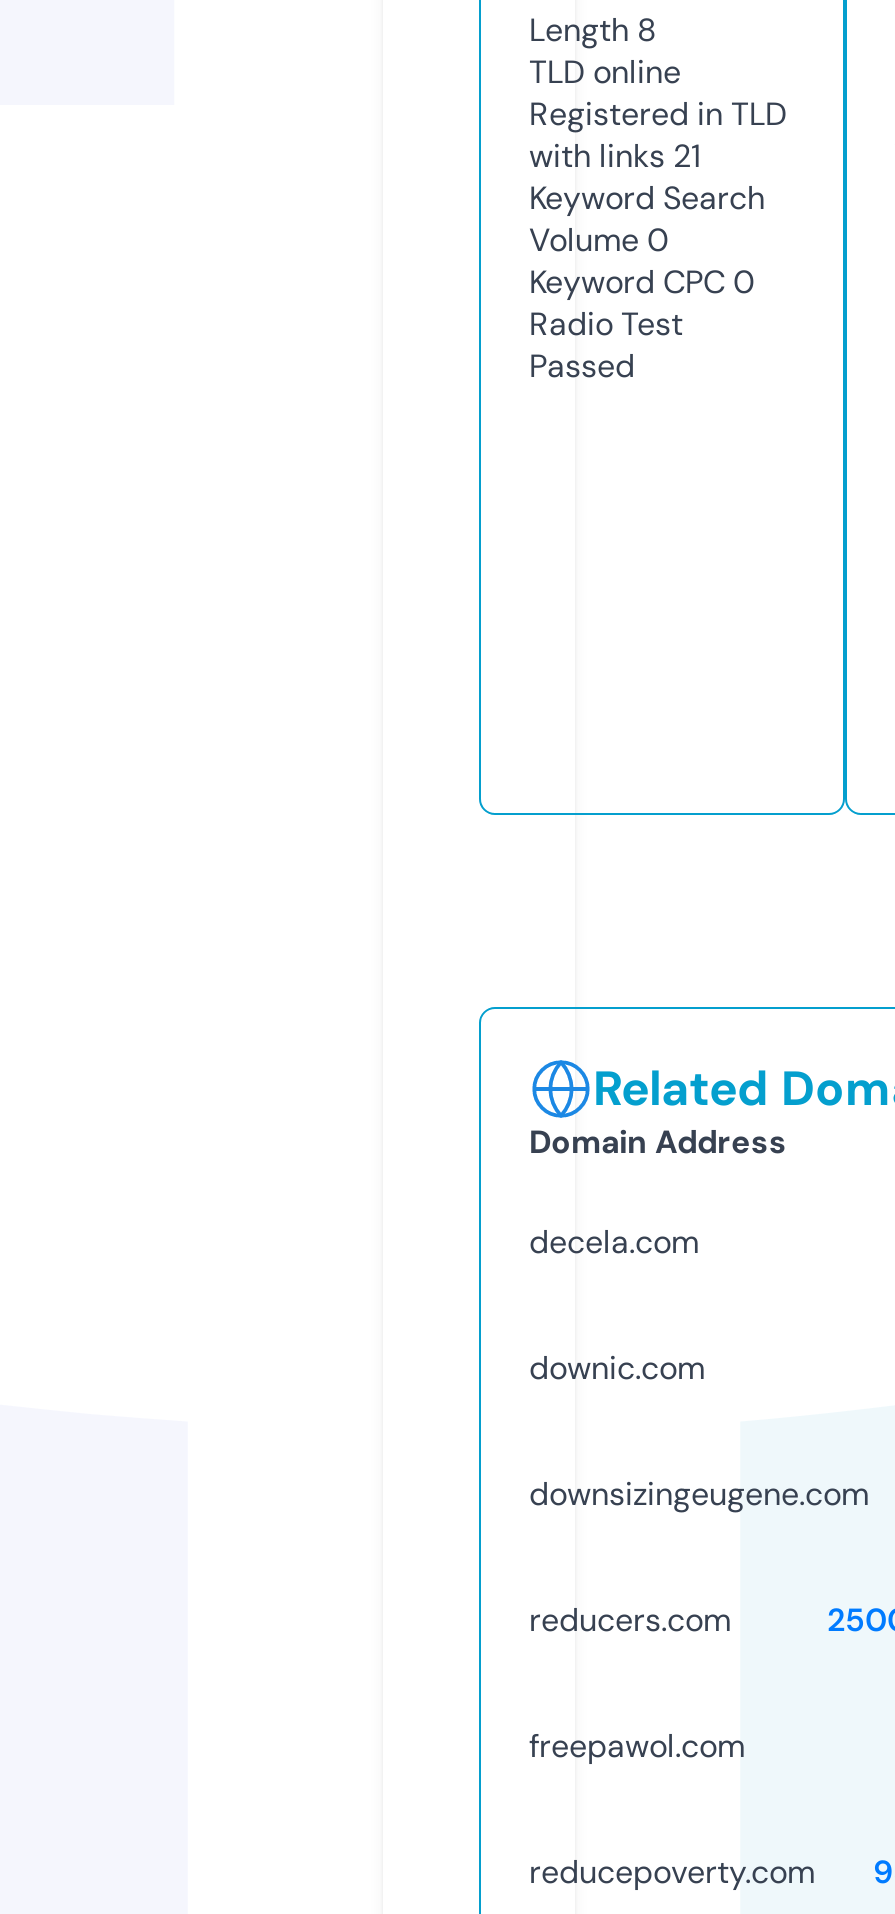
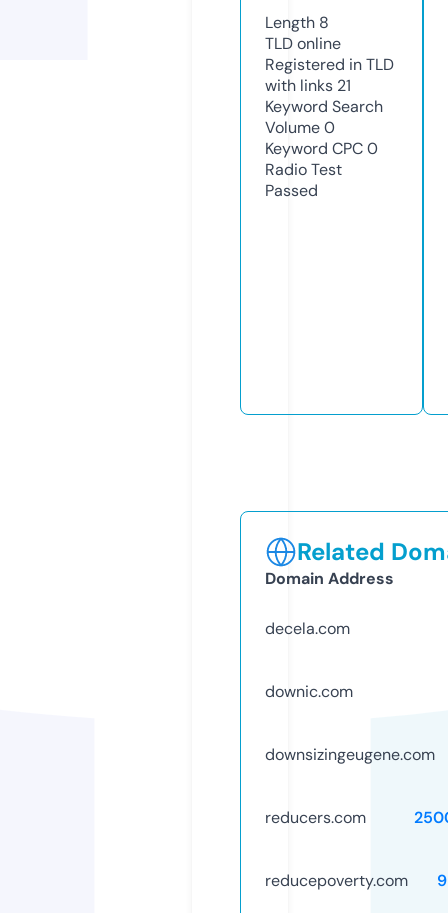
[529,1725,745,1767] freepawol.com -> none

